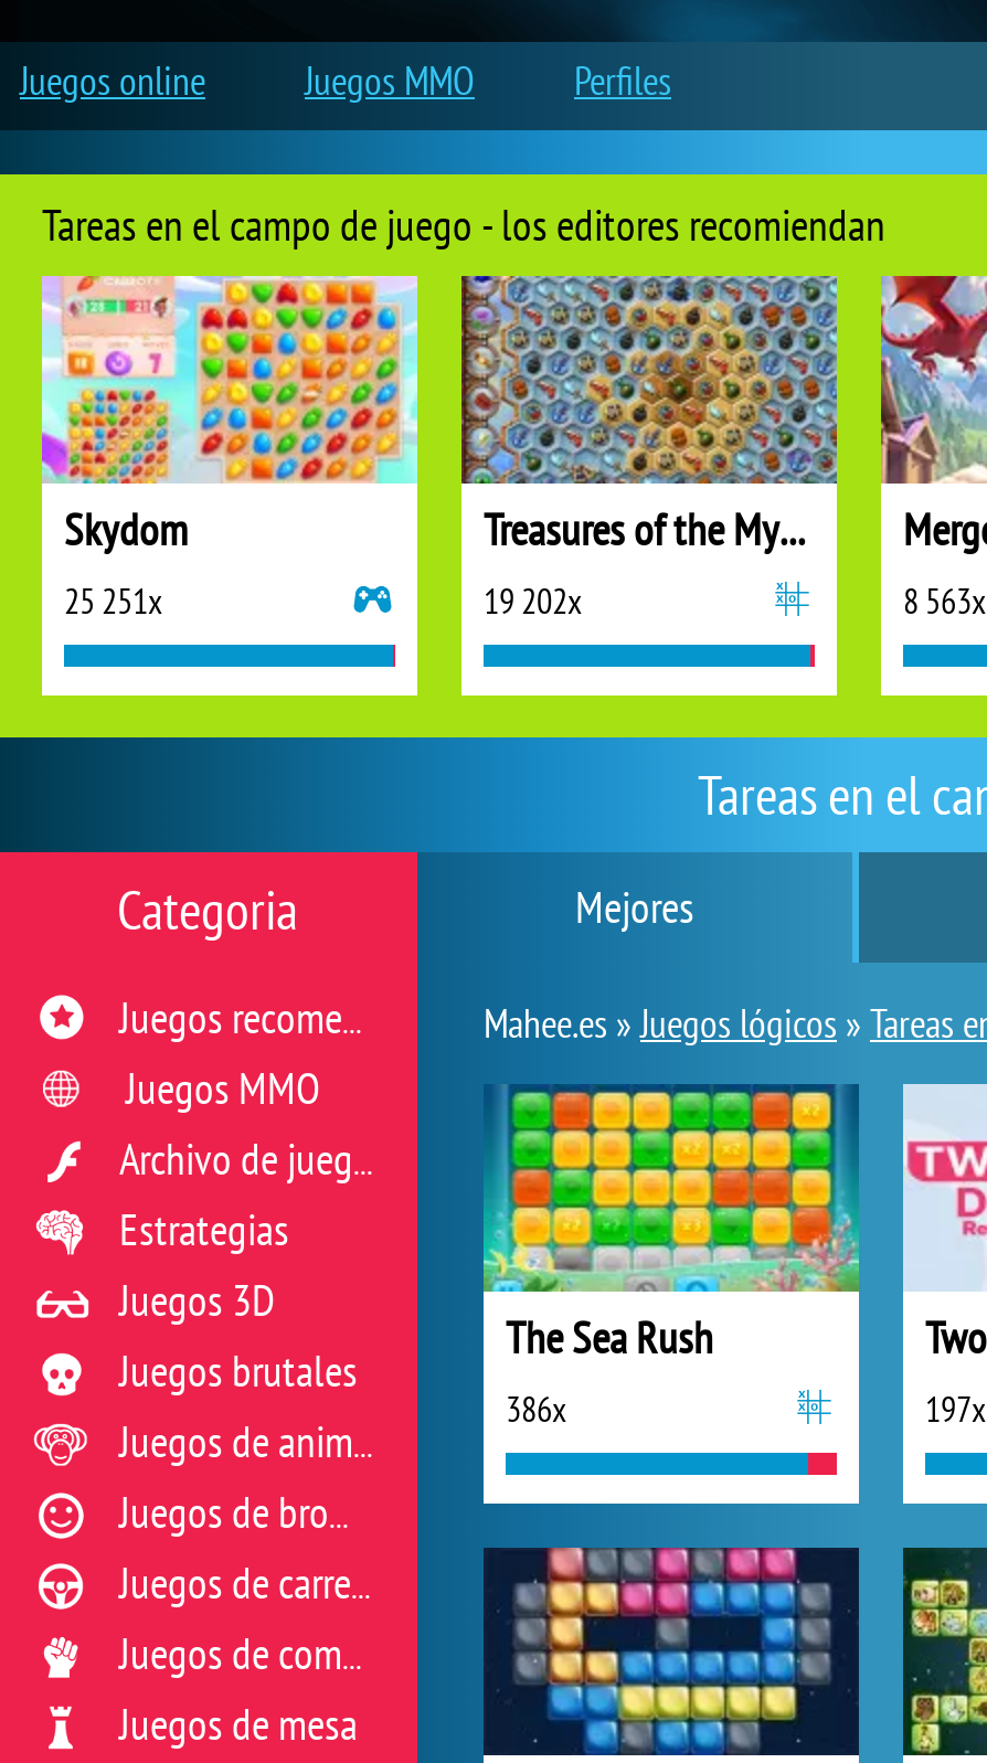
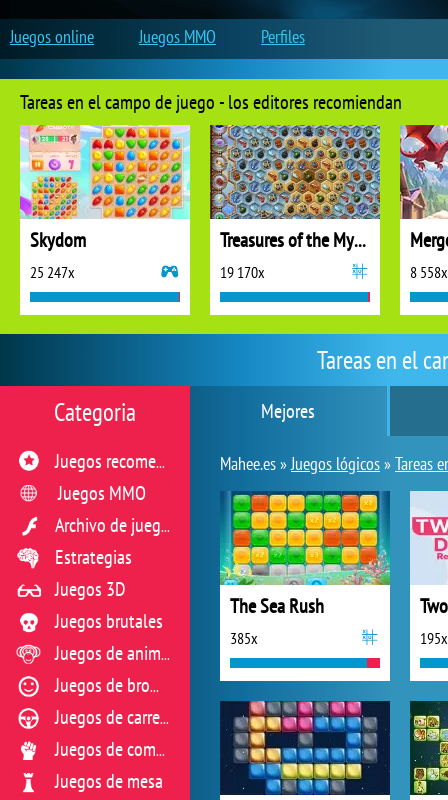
[64,578,163,623] 25 251x -> [30,262,75,282] 25 247x
[484,578,987,623] 19 202x | 8 563x -> [220,262,448,282] 19 170x | 8 558x
[506,1387,567,1431] 386x -> [230,628,258,648] 385x
[925,1387,987,1431] 197x -> [420,628,448,648] 195x

